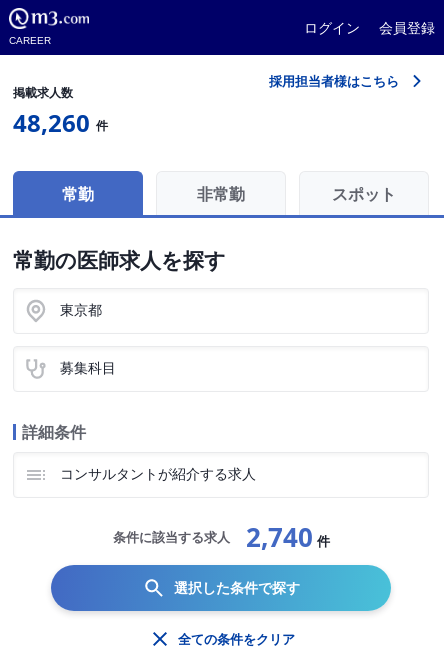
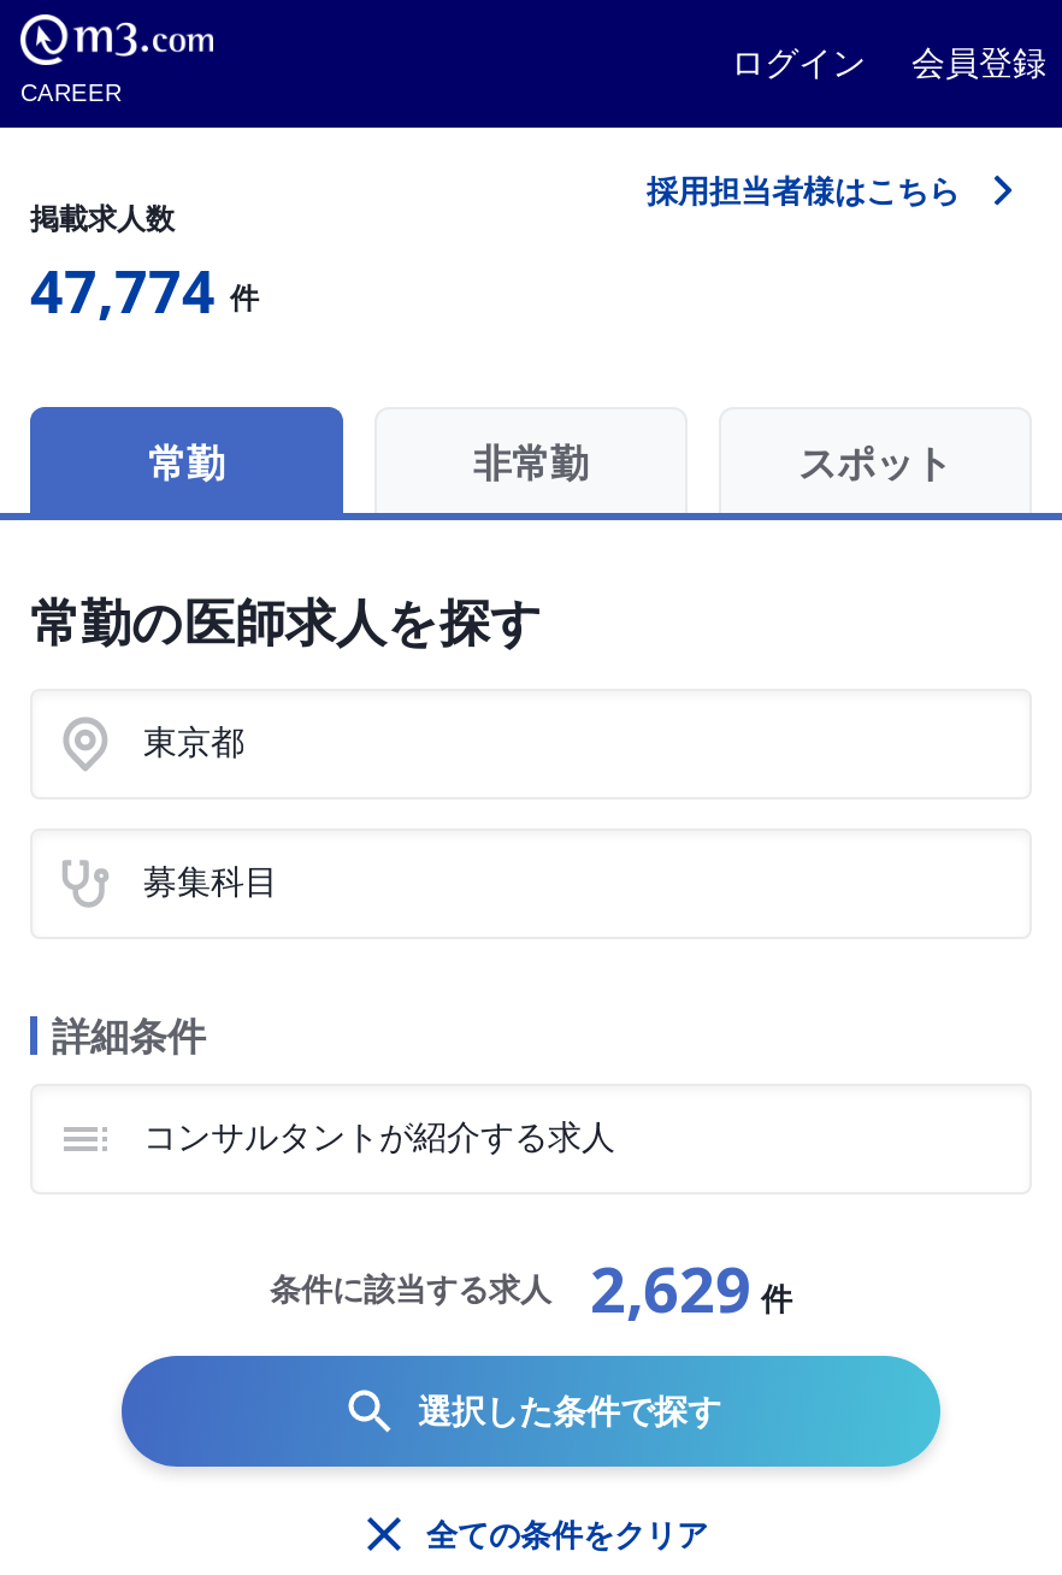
[13,106,108,139] 48,260 件 -> [30,250,259,330] 47,774 件
[112,519,329,555] 条件に該当する求人 2,740 件 -> [270,1245,792,1332] 条件に該当する求人 2,629 件

